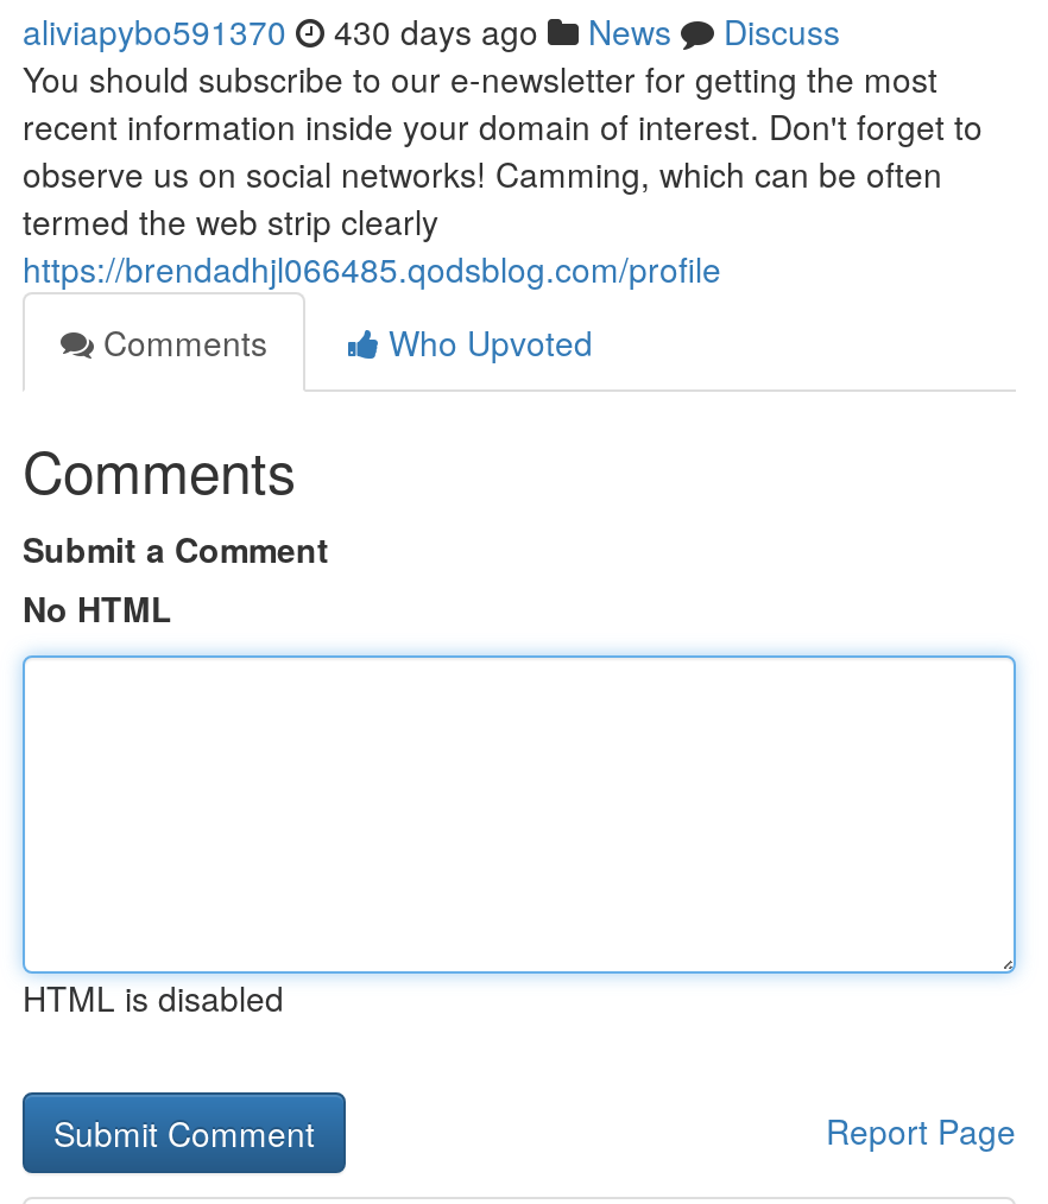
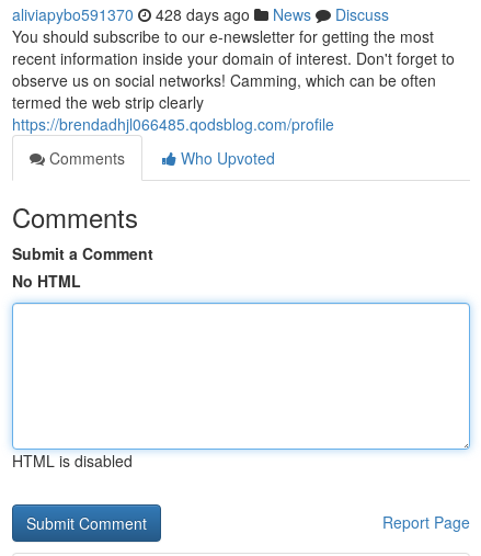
[23,7,840,55] aliviapybo591370 430 days ago News Discuss -> [12,3,389,25] aliviapybo591370 428 days ago News Discuss

